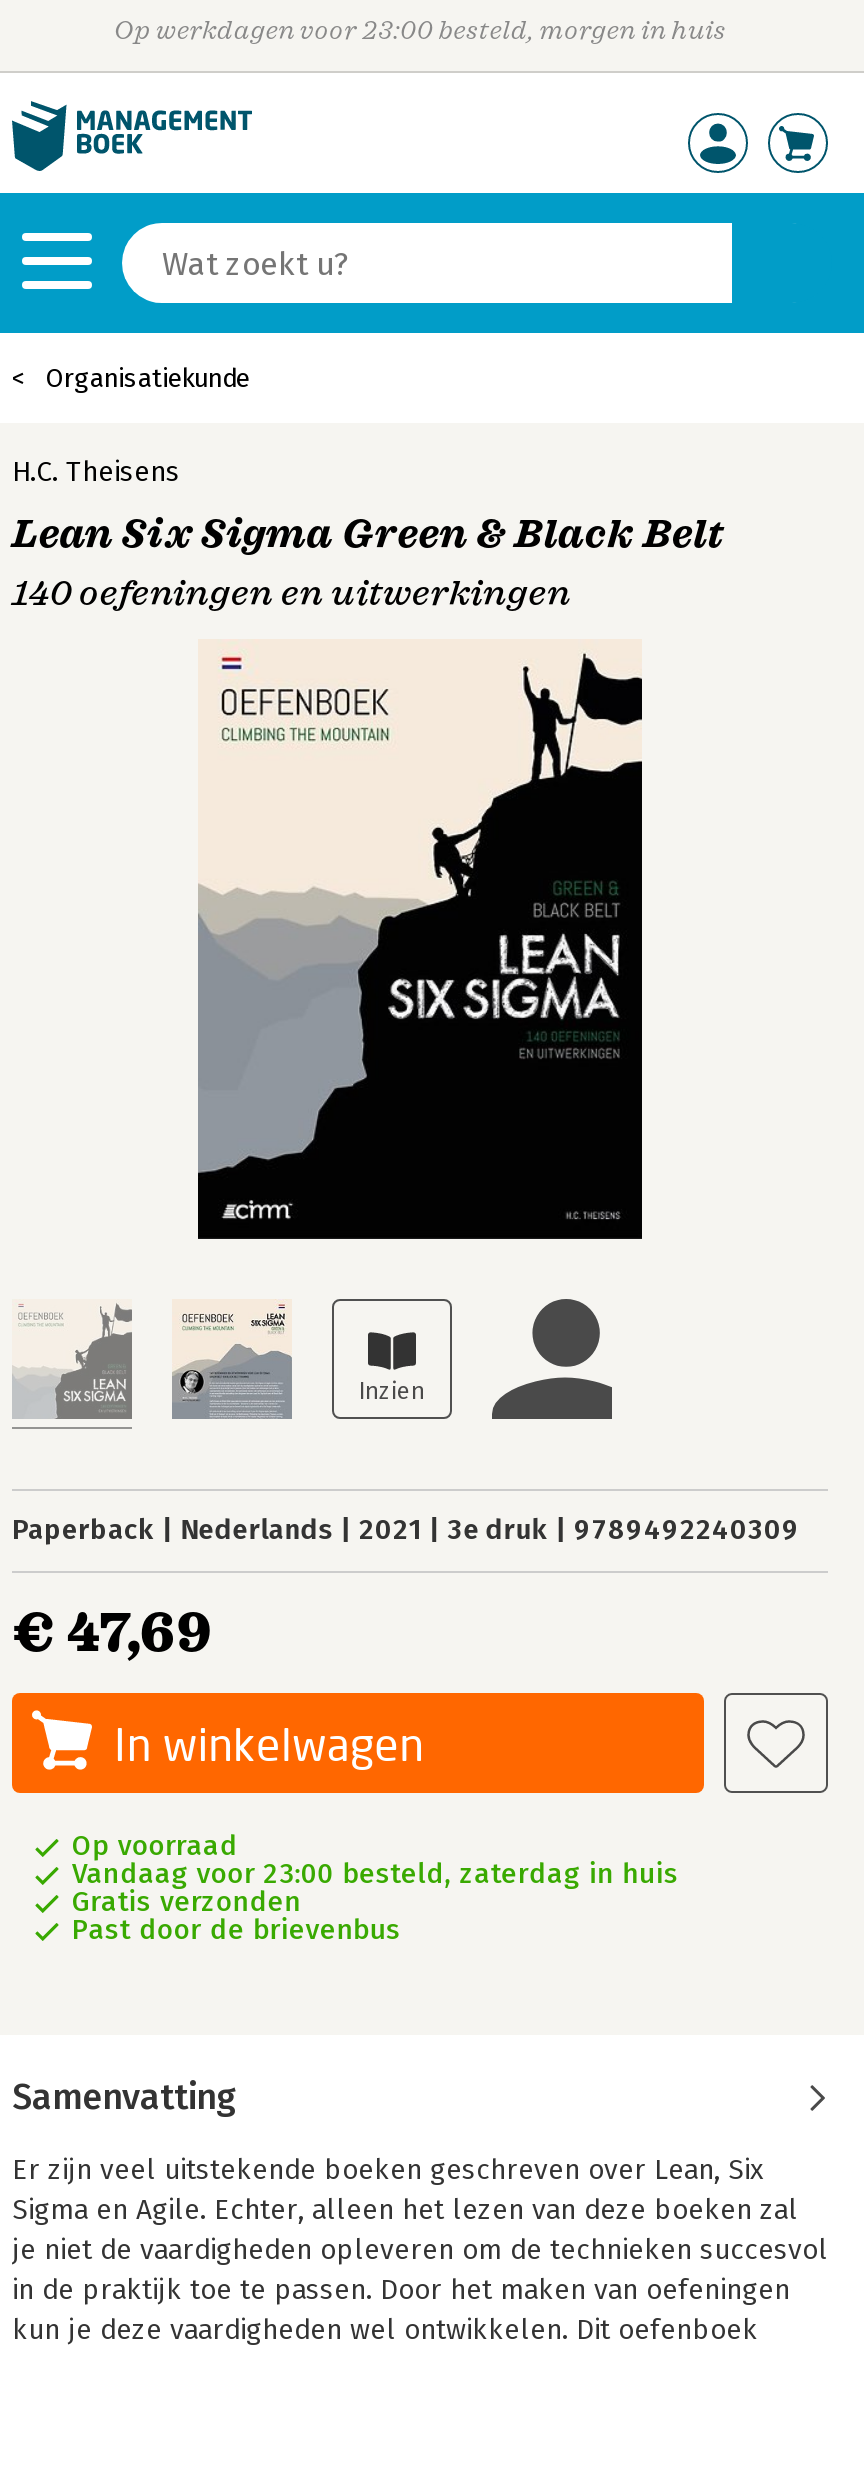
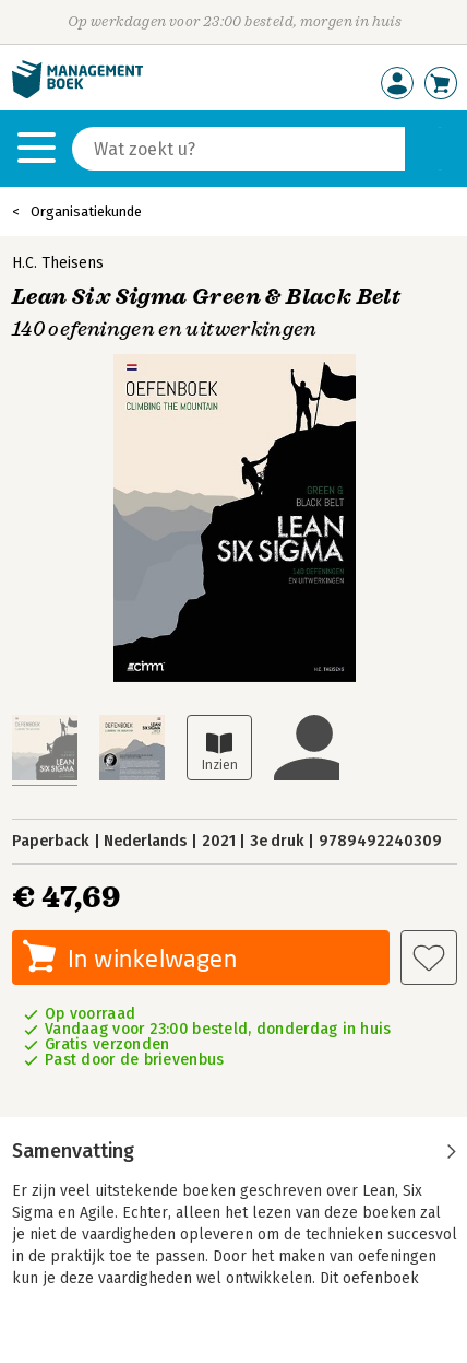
[72,1857,679,1891] Vandaag voor 23:00 besteld, zaterdag in huis -> [45,1020,391,1038] Vandaag voor 23:00 besteld, donderdag in huis

